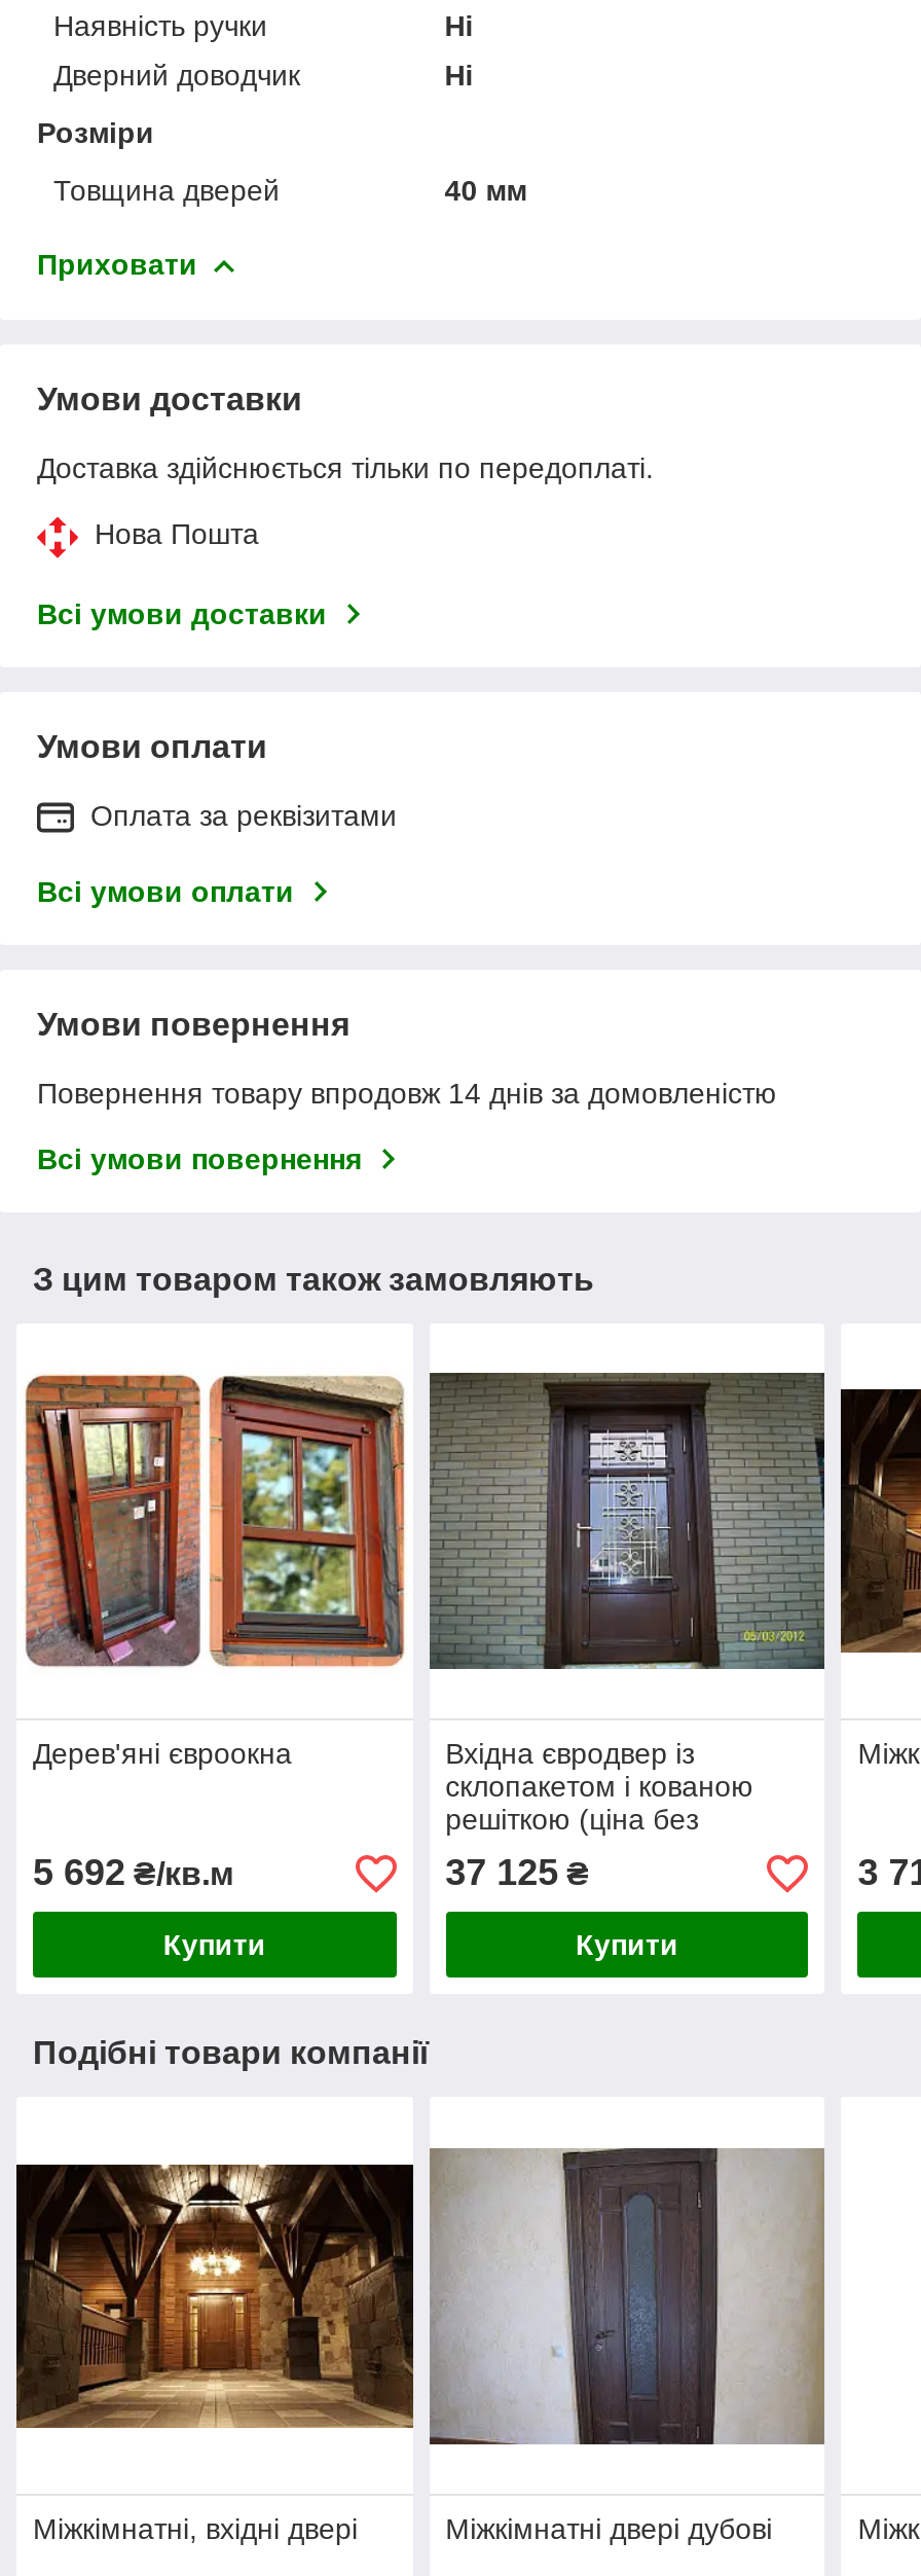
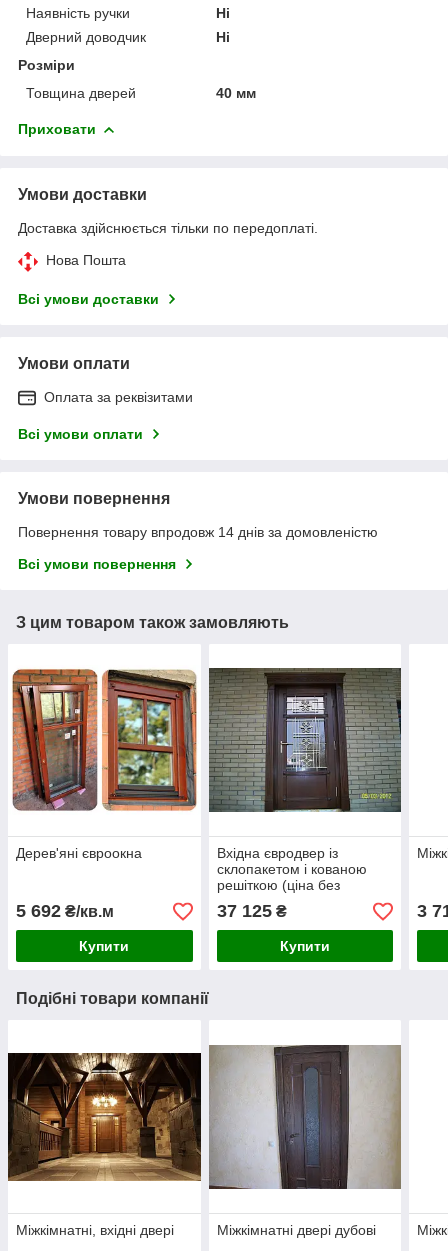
[839,1387,915,1655] [image] -> none

